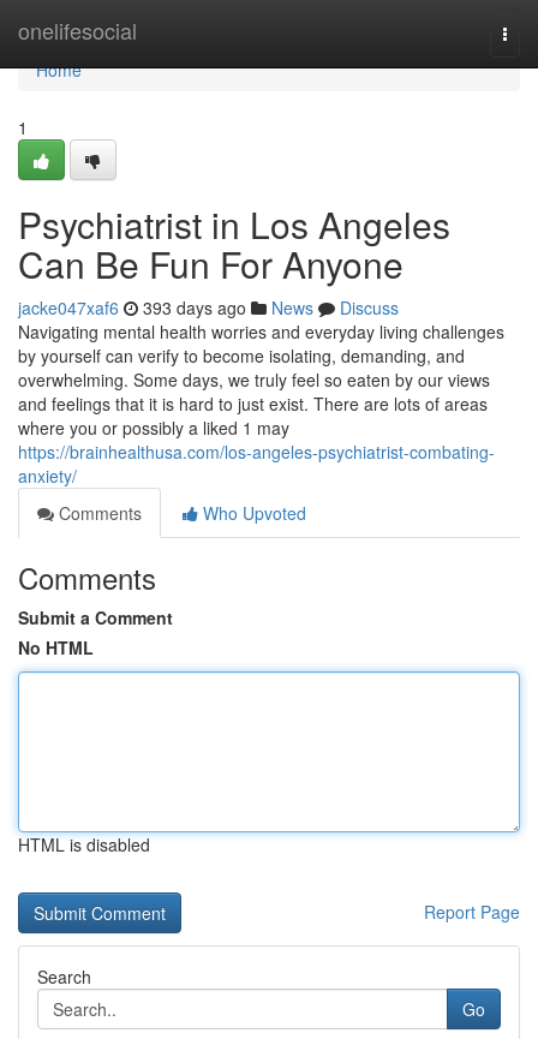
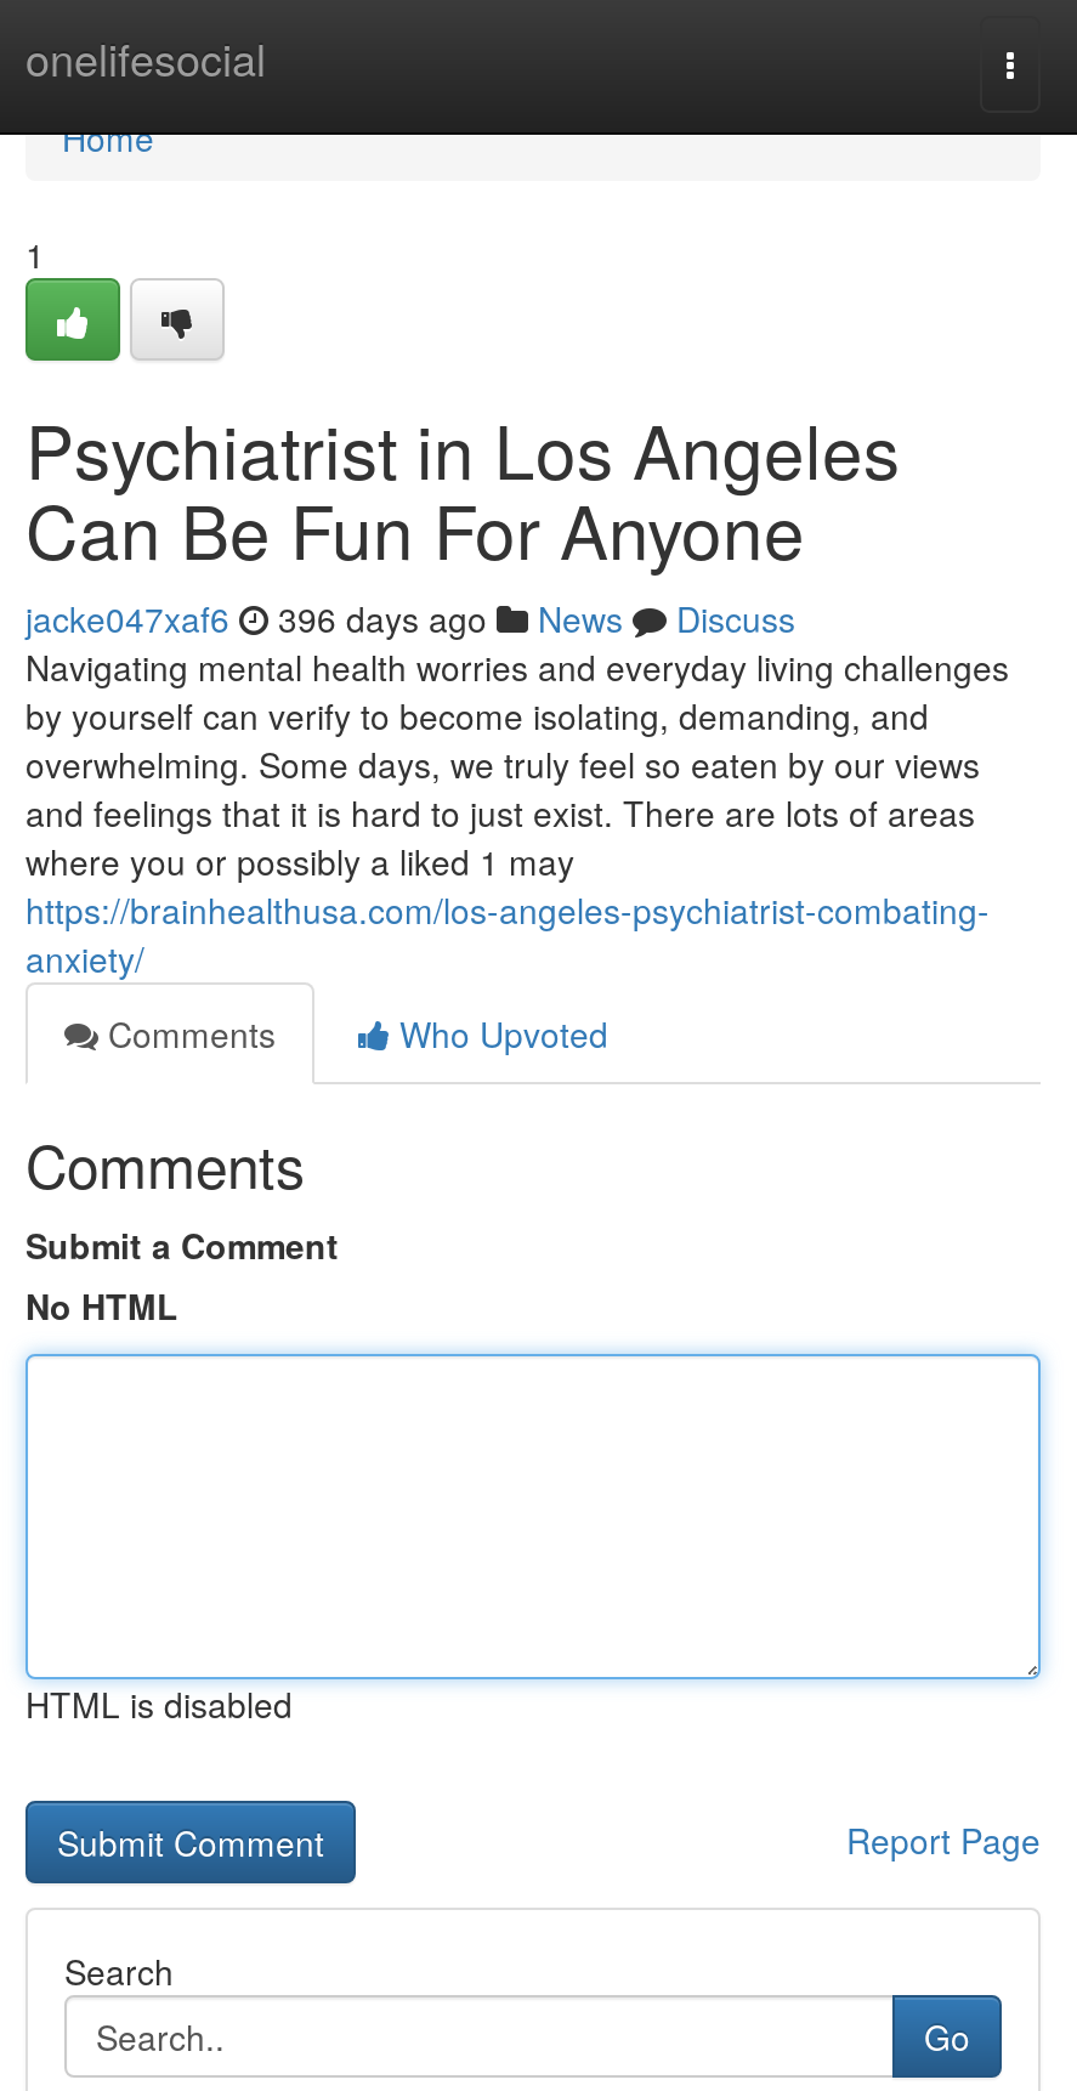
[18,295,399,320] jacke047xaf6 393 days ago News Discuss -> [25,594,795,642] jacke047xaf6 396 days ago News Discuss

